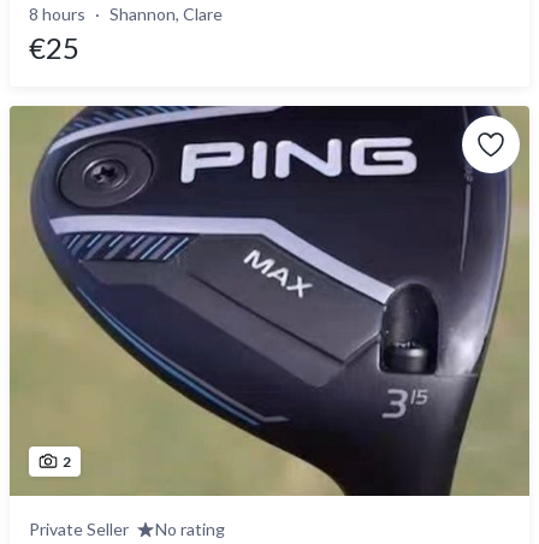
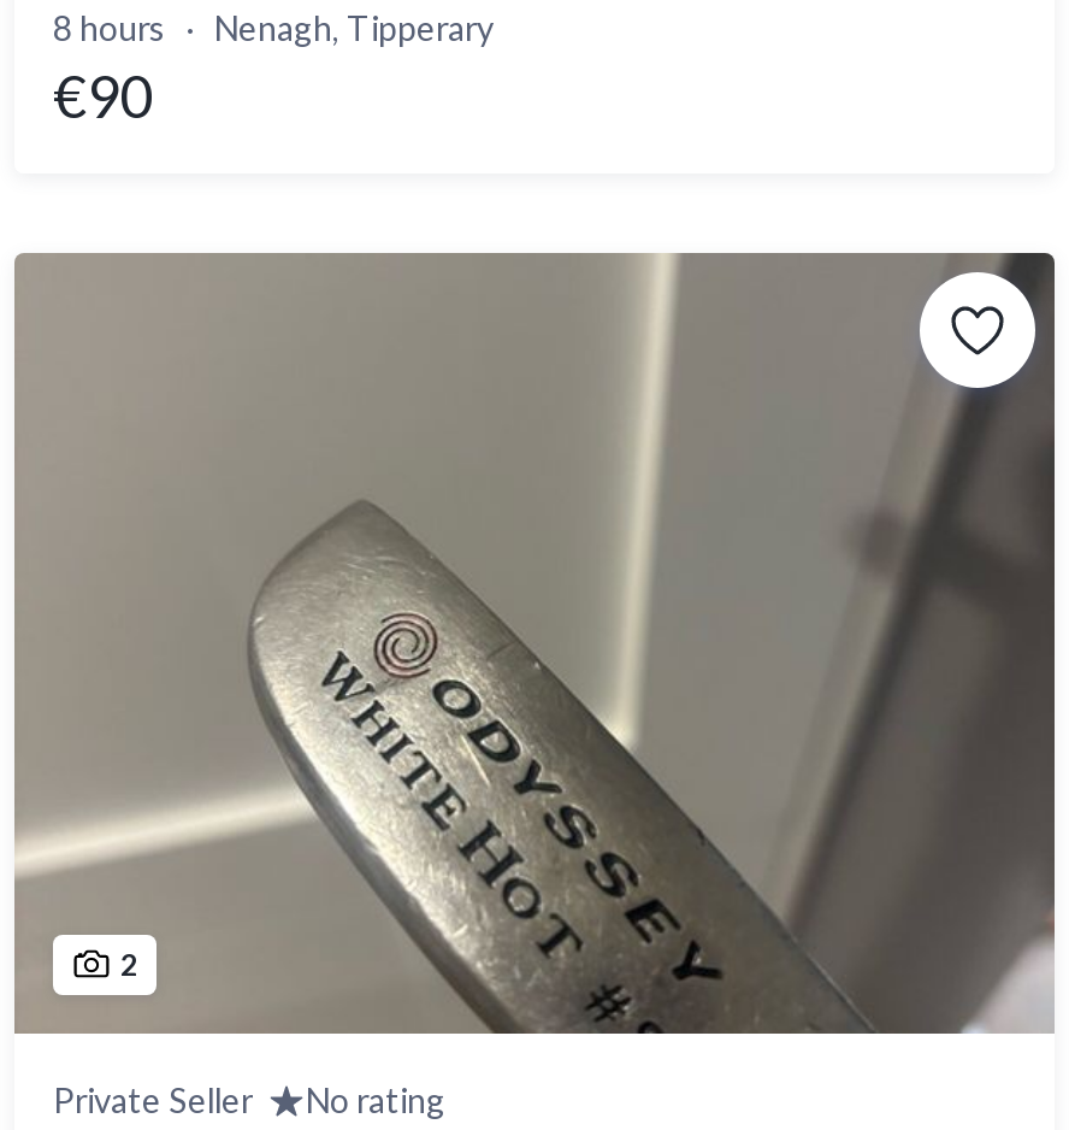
[29,4,223,65] Shannon, Clare | €25 -> [53,7,494,130] Nenagh, Tipperary | €90
[11,105,529,497] [image] -> [14,251,1057,1036] [image]

